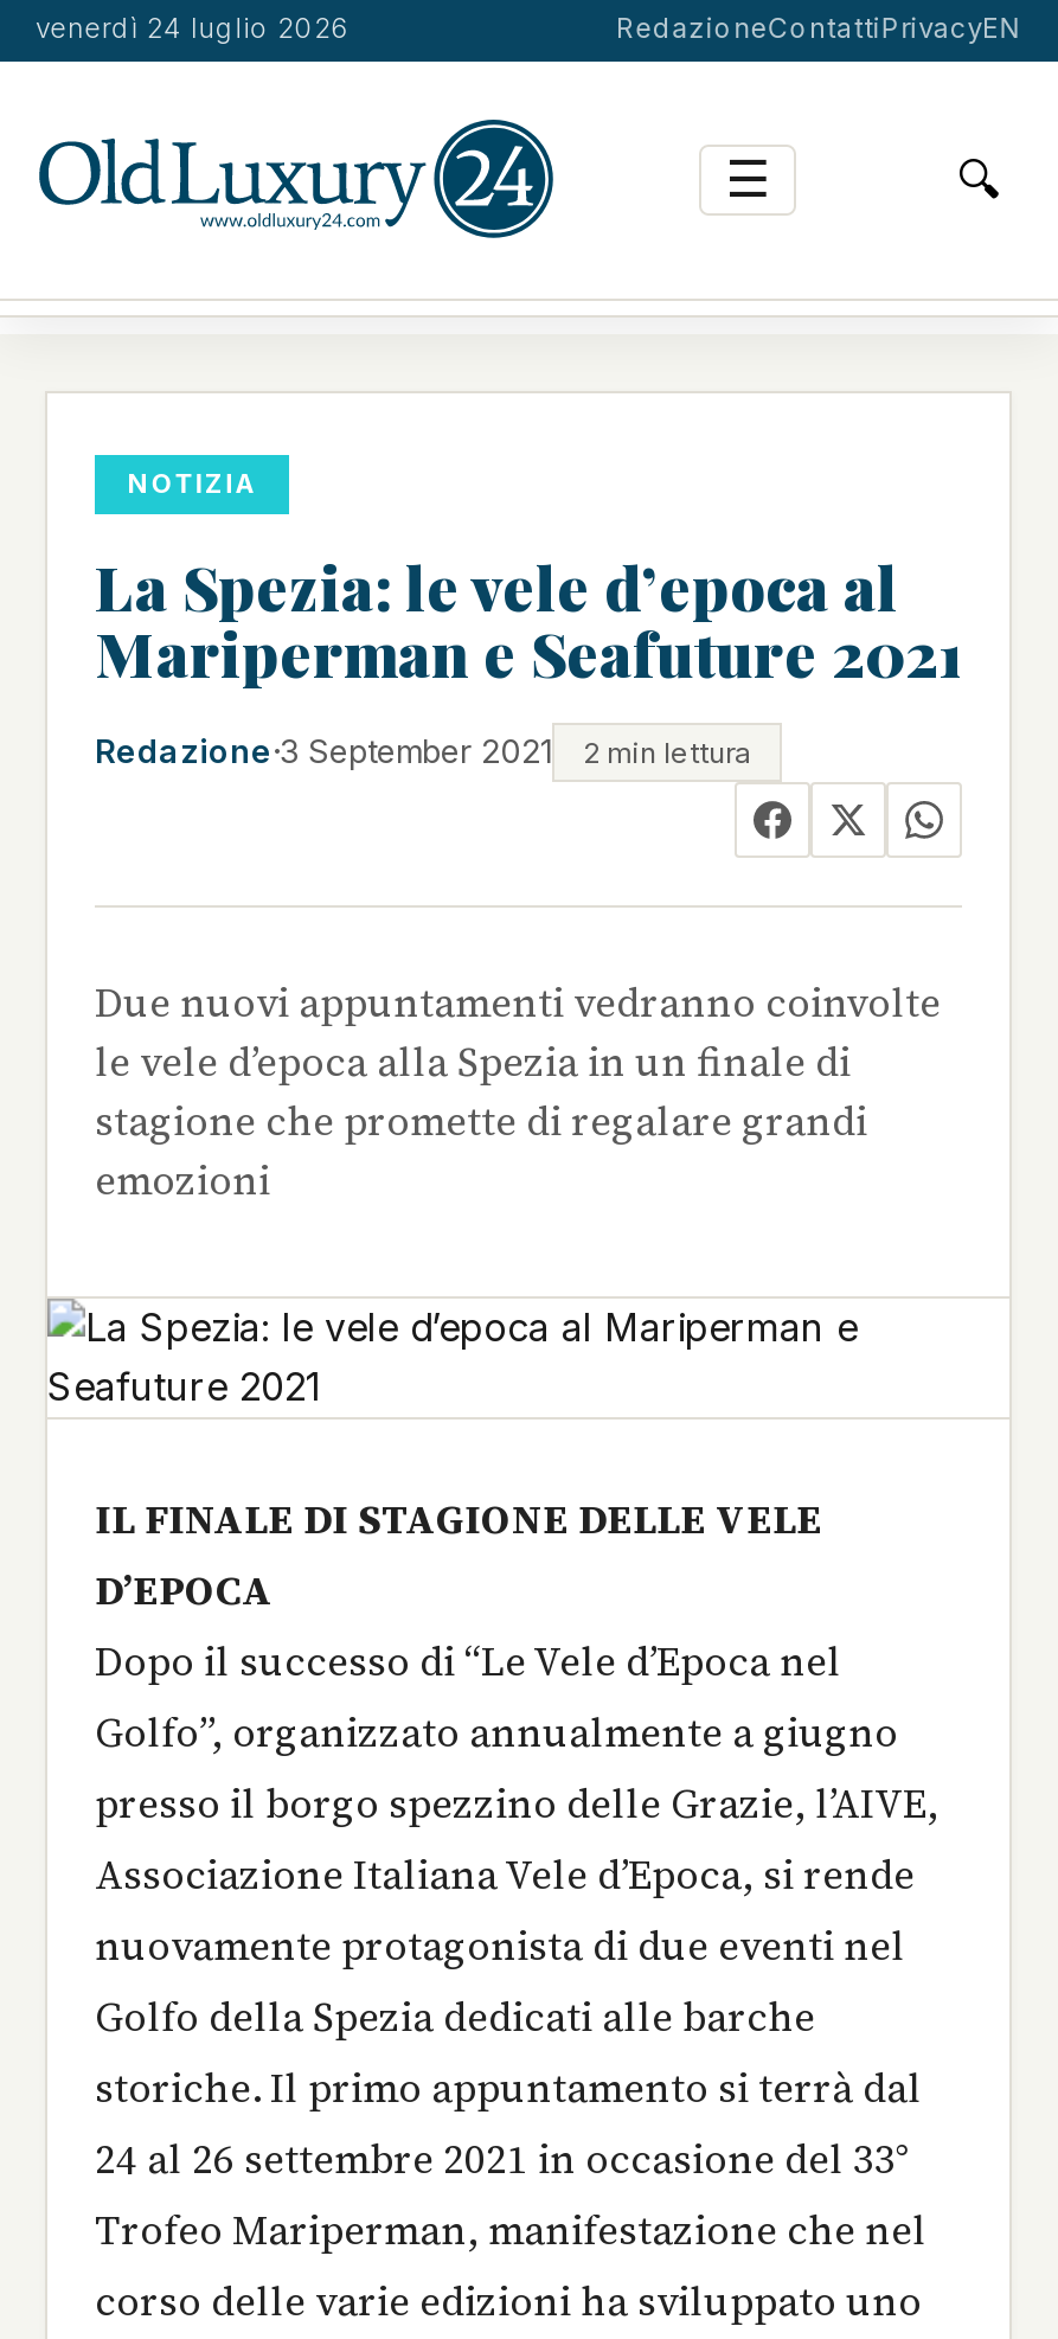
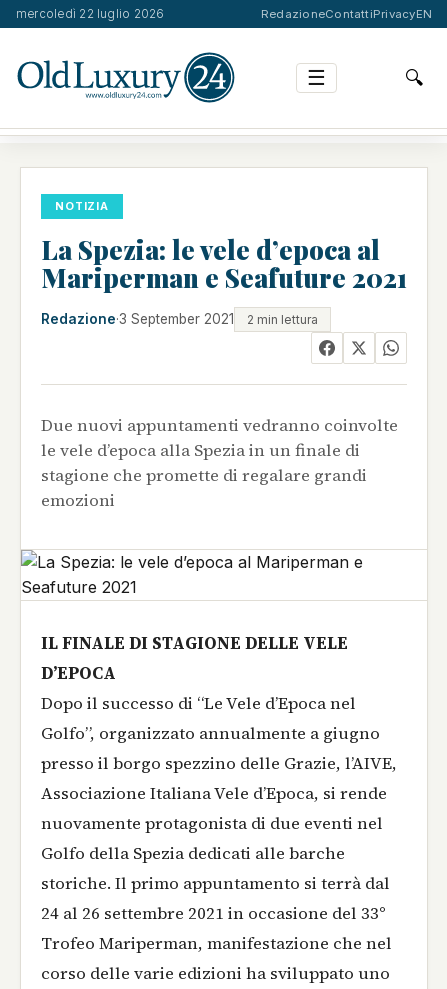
[36,12,351,45] venerdì 24 luglio 2026 -> [16,7,164,21] mercoledì 22 luglio 2026

